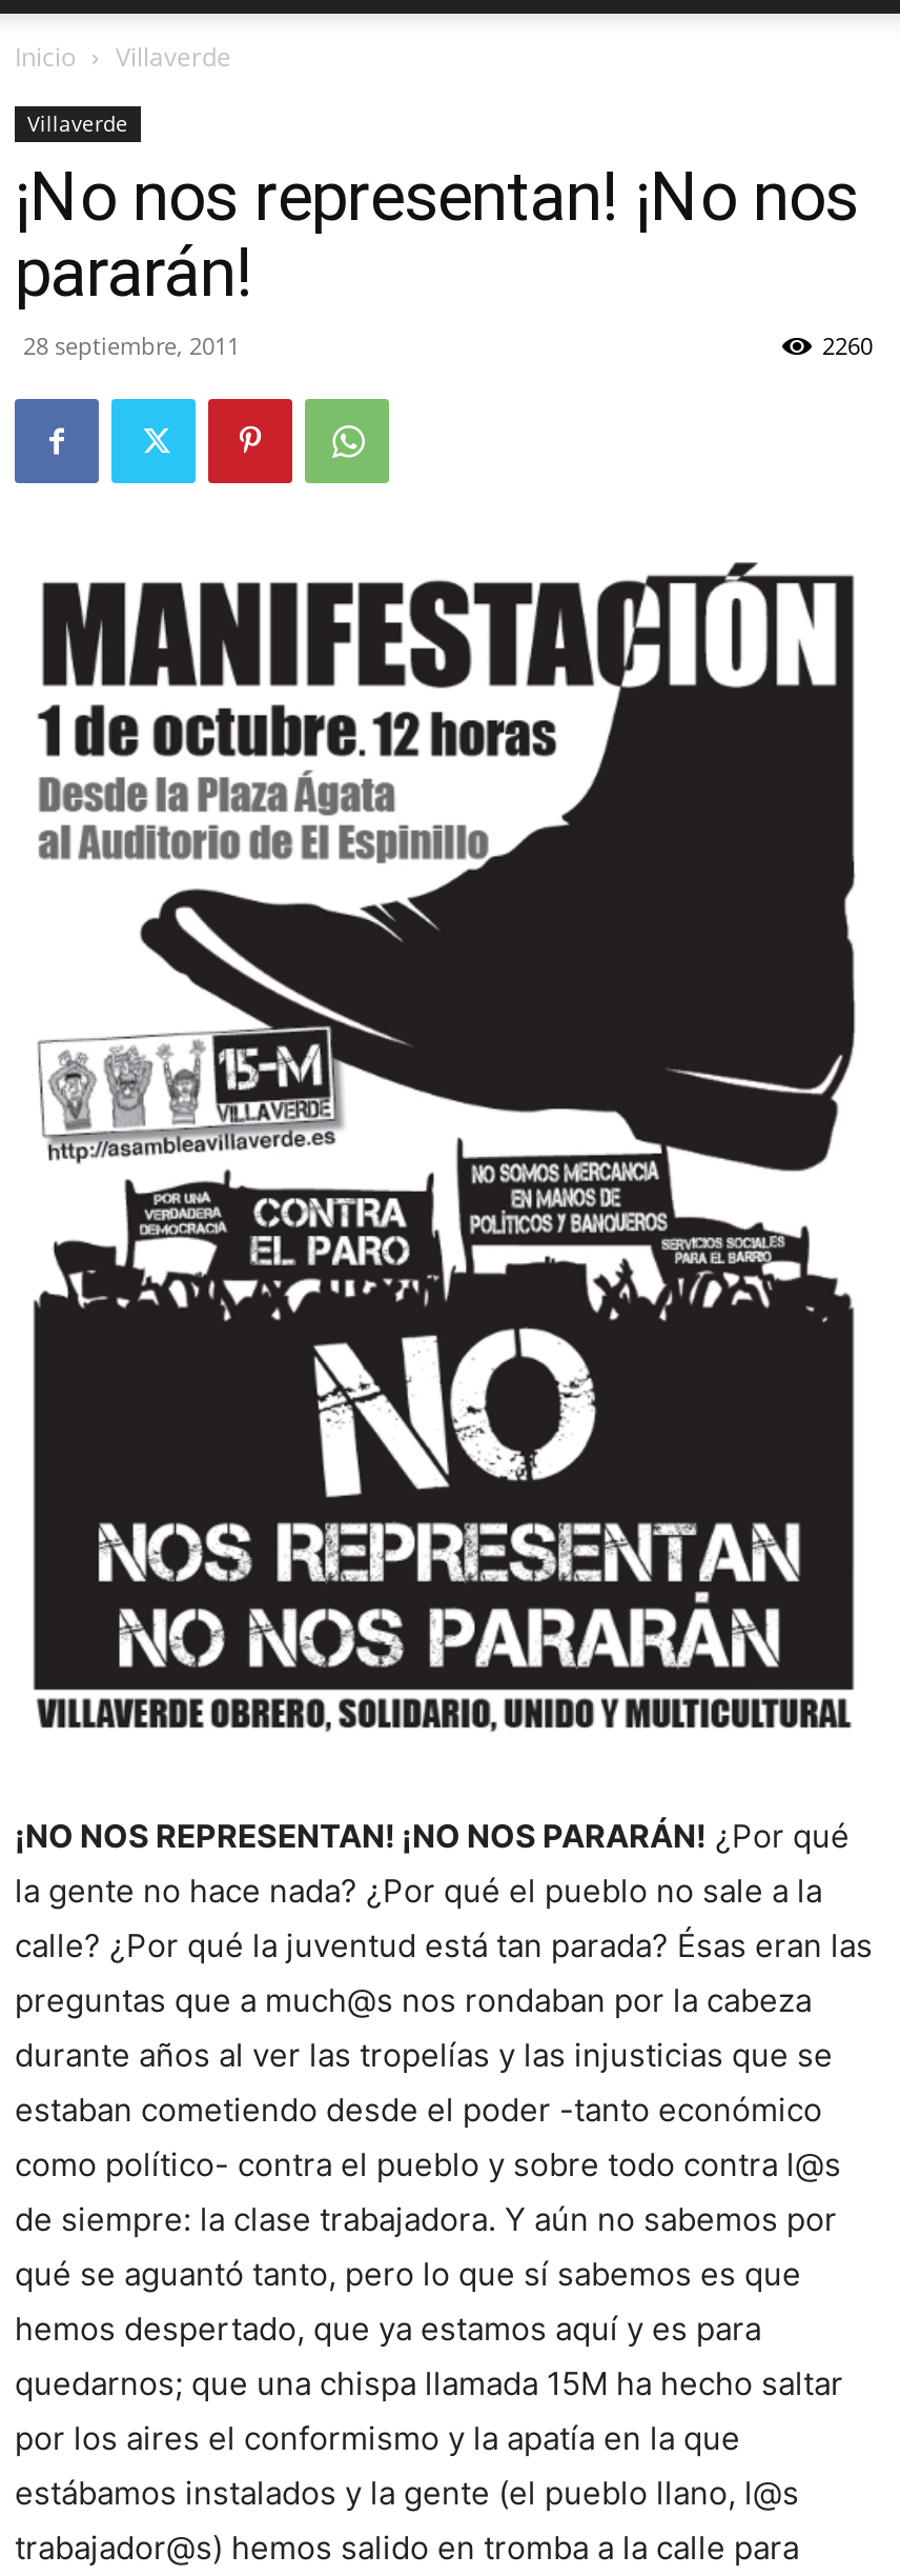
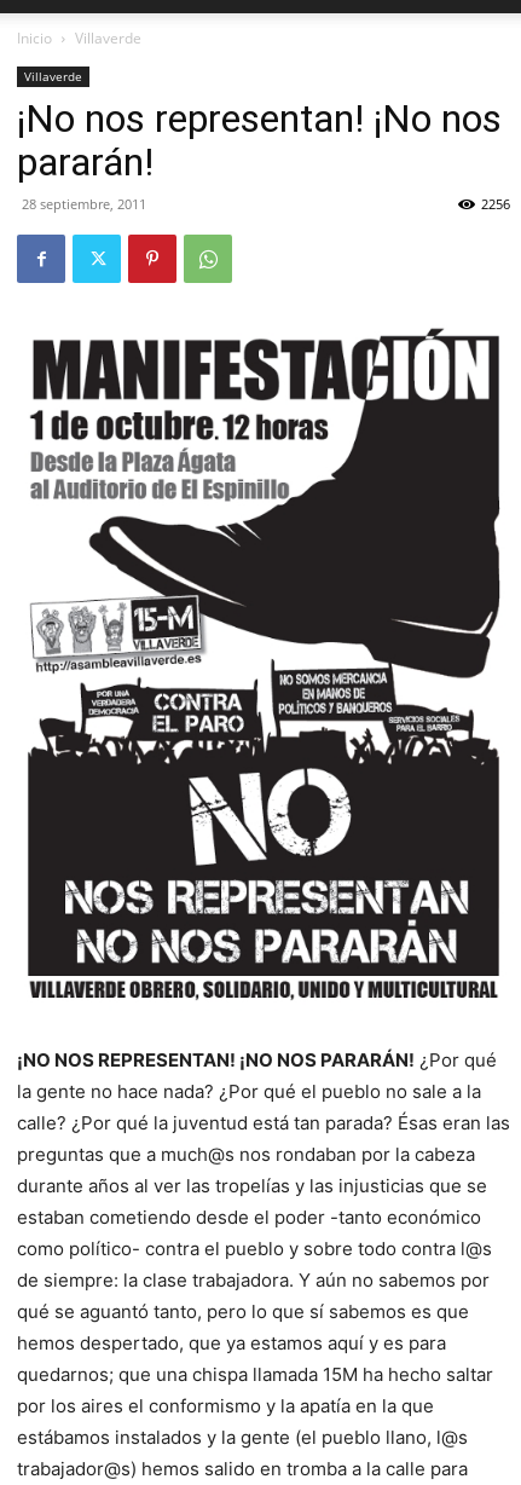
[822,330,873,361] 2260 -> [481,195,510,213] 2256

